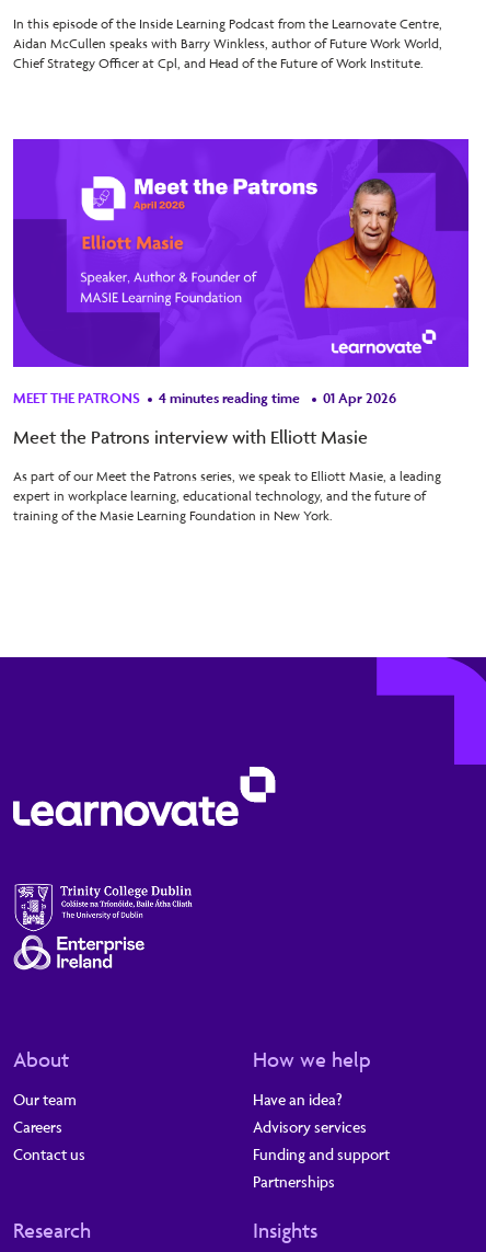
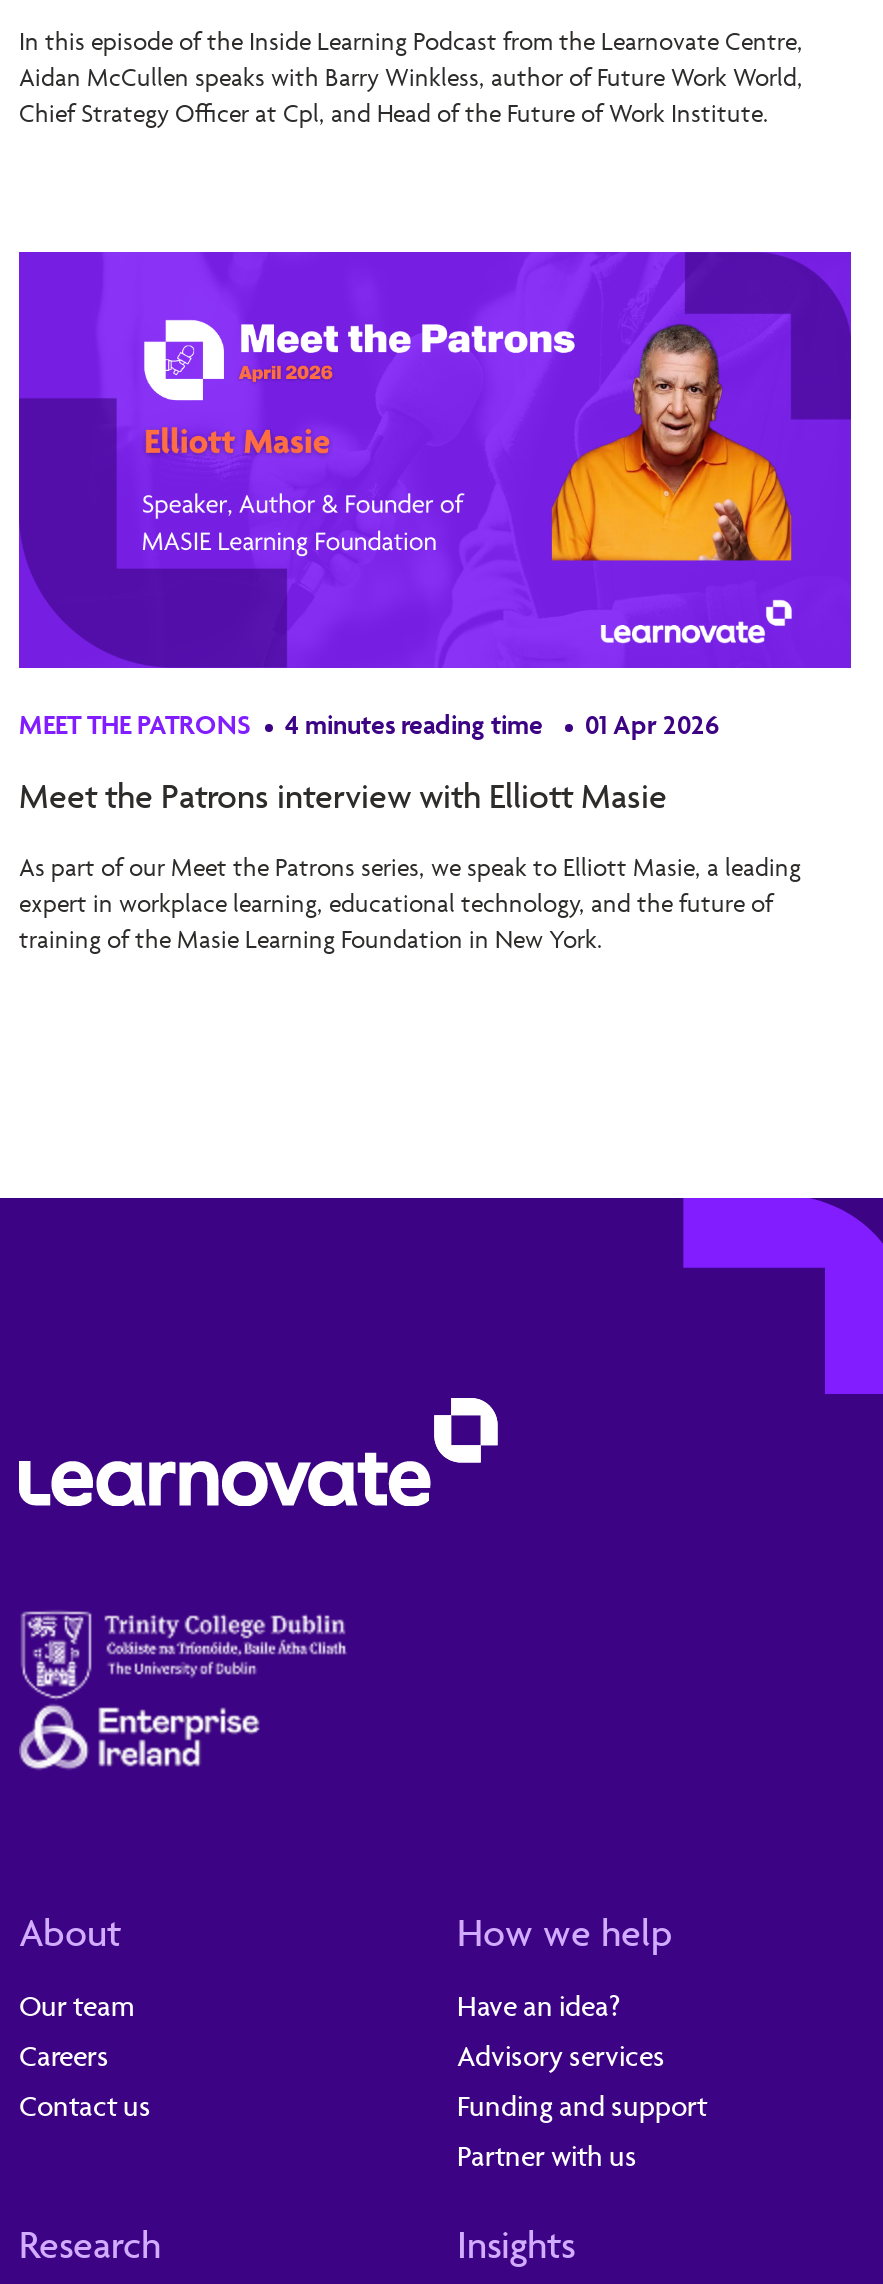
[253,1171,335,1190] Partnerships -> [457,2137,637,2171] Partner with us

